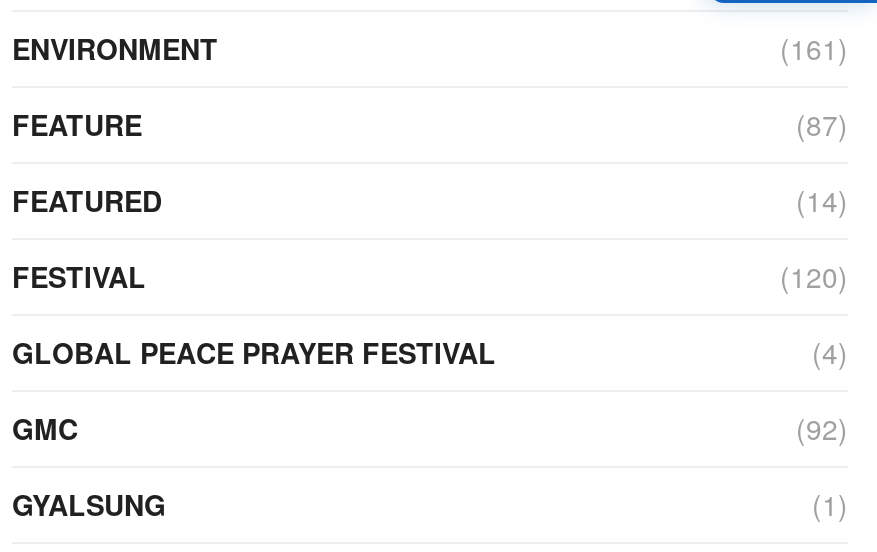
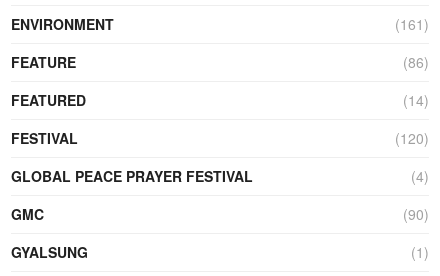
[796,105,848,145] (87) -> [403,52,429,72] (86)
[796,409,848,449] (92) -> [403,204,429,224] (90)

